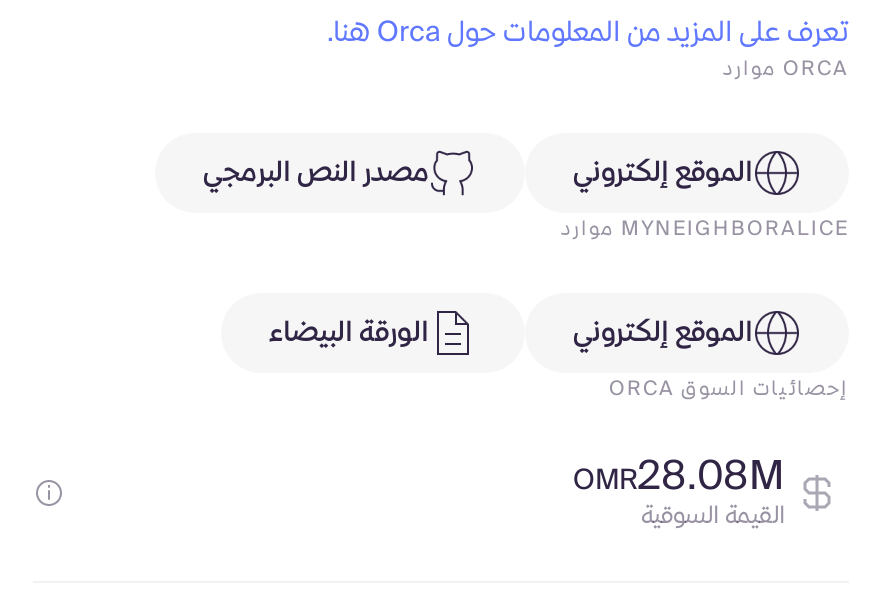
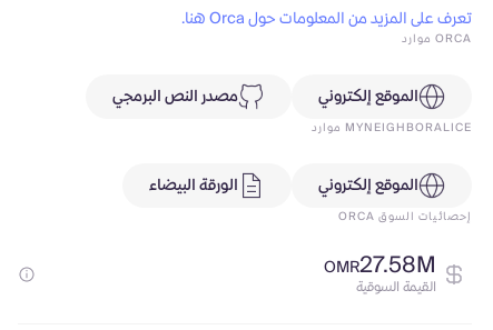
[573,443,785,511] OMR 28.08M -> [324,247,436,284] OMR 27.58M

